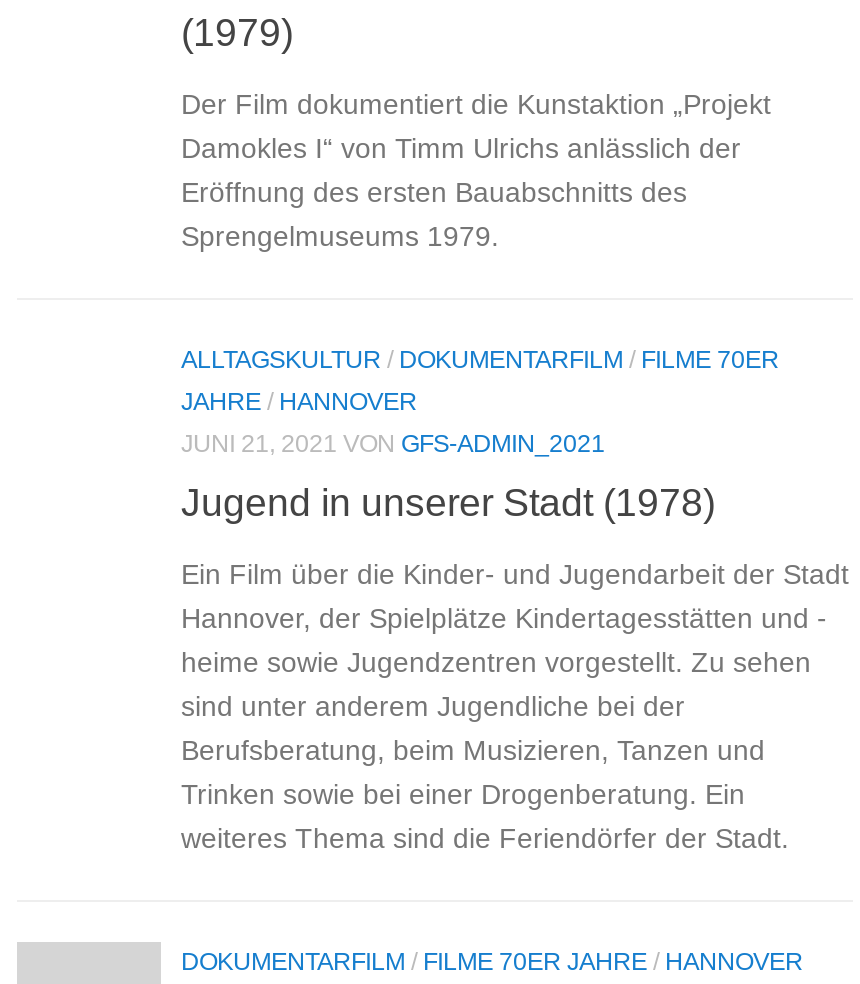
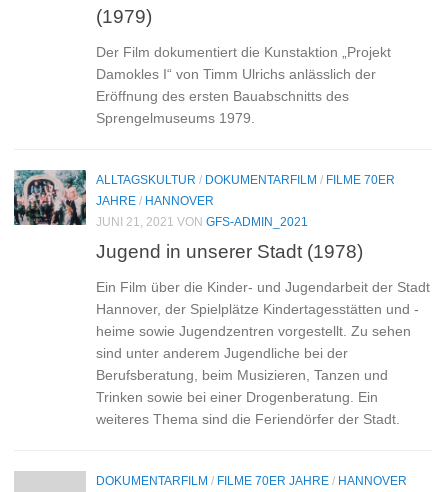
none -> [13,169,87,226] [image]

